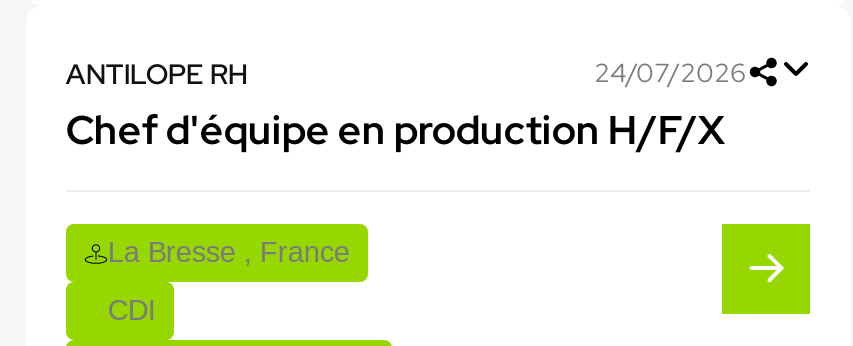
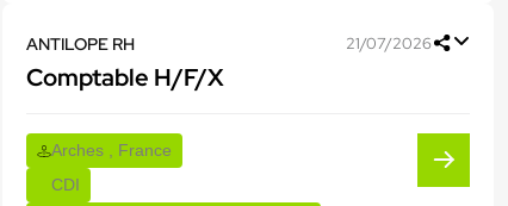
[66,56,746,156] 24/07/2026 | Chef d'équipe en production H/F/X -> [26,33,432,93] 21/07/2026 | Comptable H/F/X
[108,236,350,268] La Bresse , France -> [51,141,172,160] Arches , France

